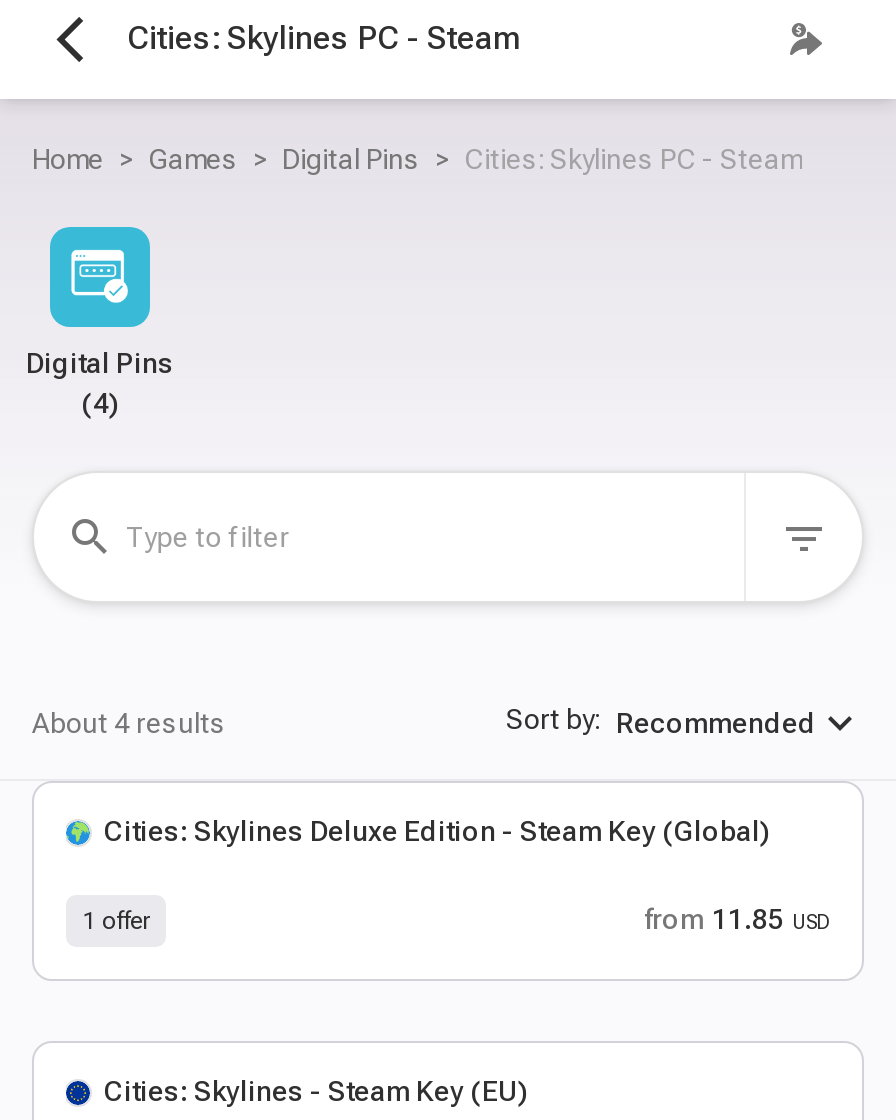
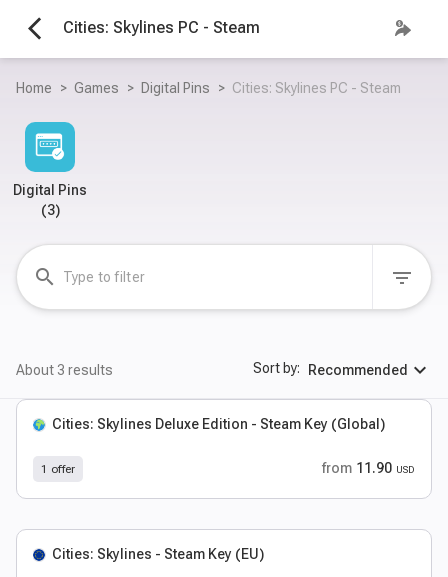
[81,387,119,419] (4) -> [40,202,59,218] (3)
[32,707,226,739] About 4 results -> [16,362,113,378] About 3 results
[644,903,830,935] from 11.85 USD -> [322,460,415,476] from 11.90 USD

